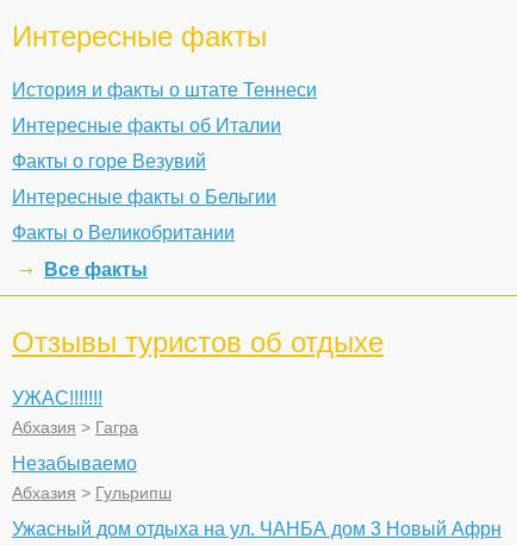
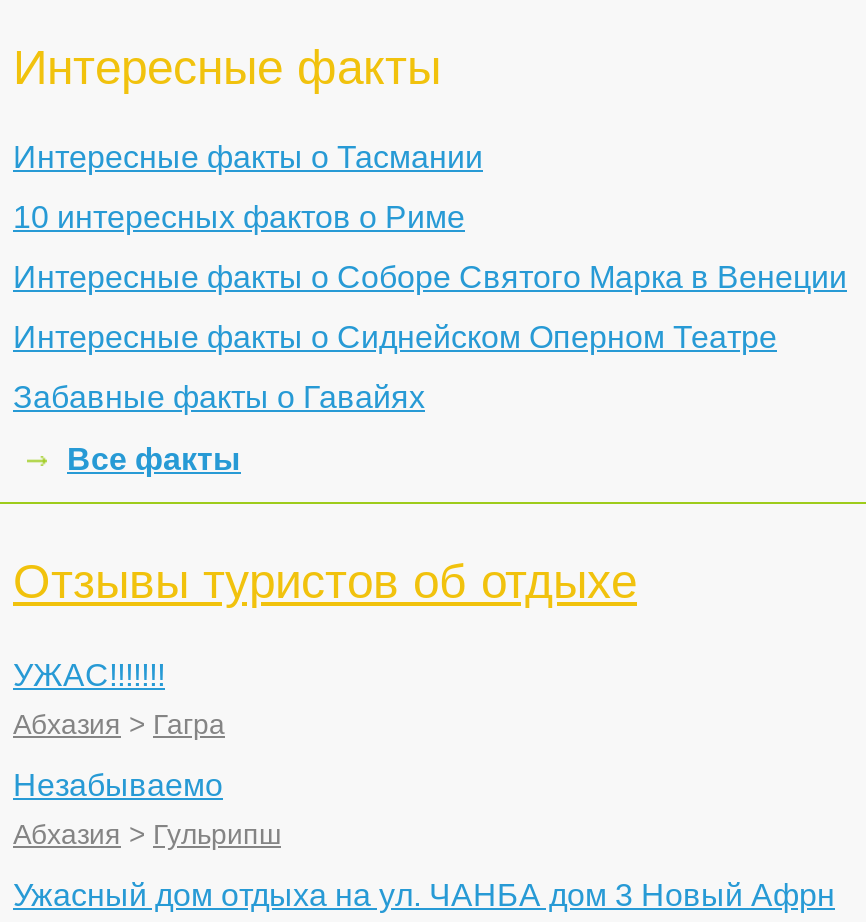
[12,79,317,100] История и факты о штате Теннеси -> [13,139,483,173] Интересные факты о Тасмании
[12,115,281,135] Интересные факты об Италии -> [13,199,465,233] 10 интересных фактов о Риме
[12,151,206,171] Факты о горе Везувий -> [13,259,847,293] Интересные факты о Соборе Святого Марка в Венеции
[12,186,276,207] Интересные факты о Бельгии -> [13,319,777,353] Интересные факты о Сиднейском Оперном Театре
[12,222,235,242] Факты о Великобритании -> [13,379,425,413] Забавные факты о Гавайях

